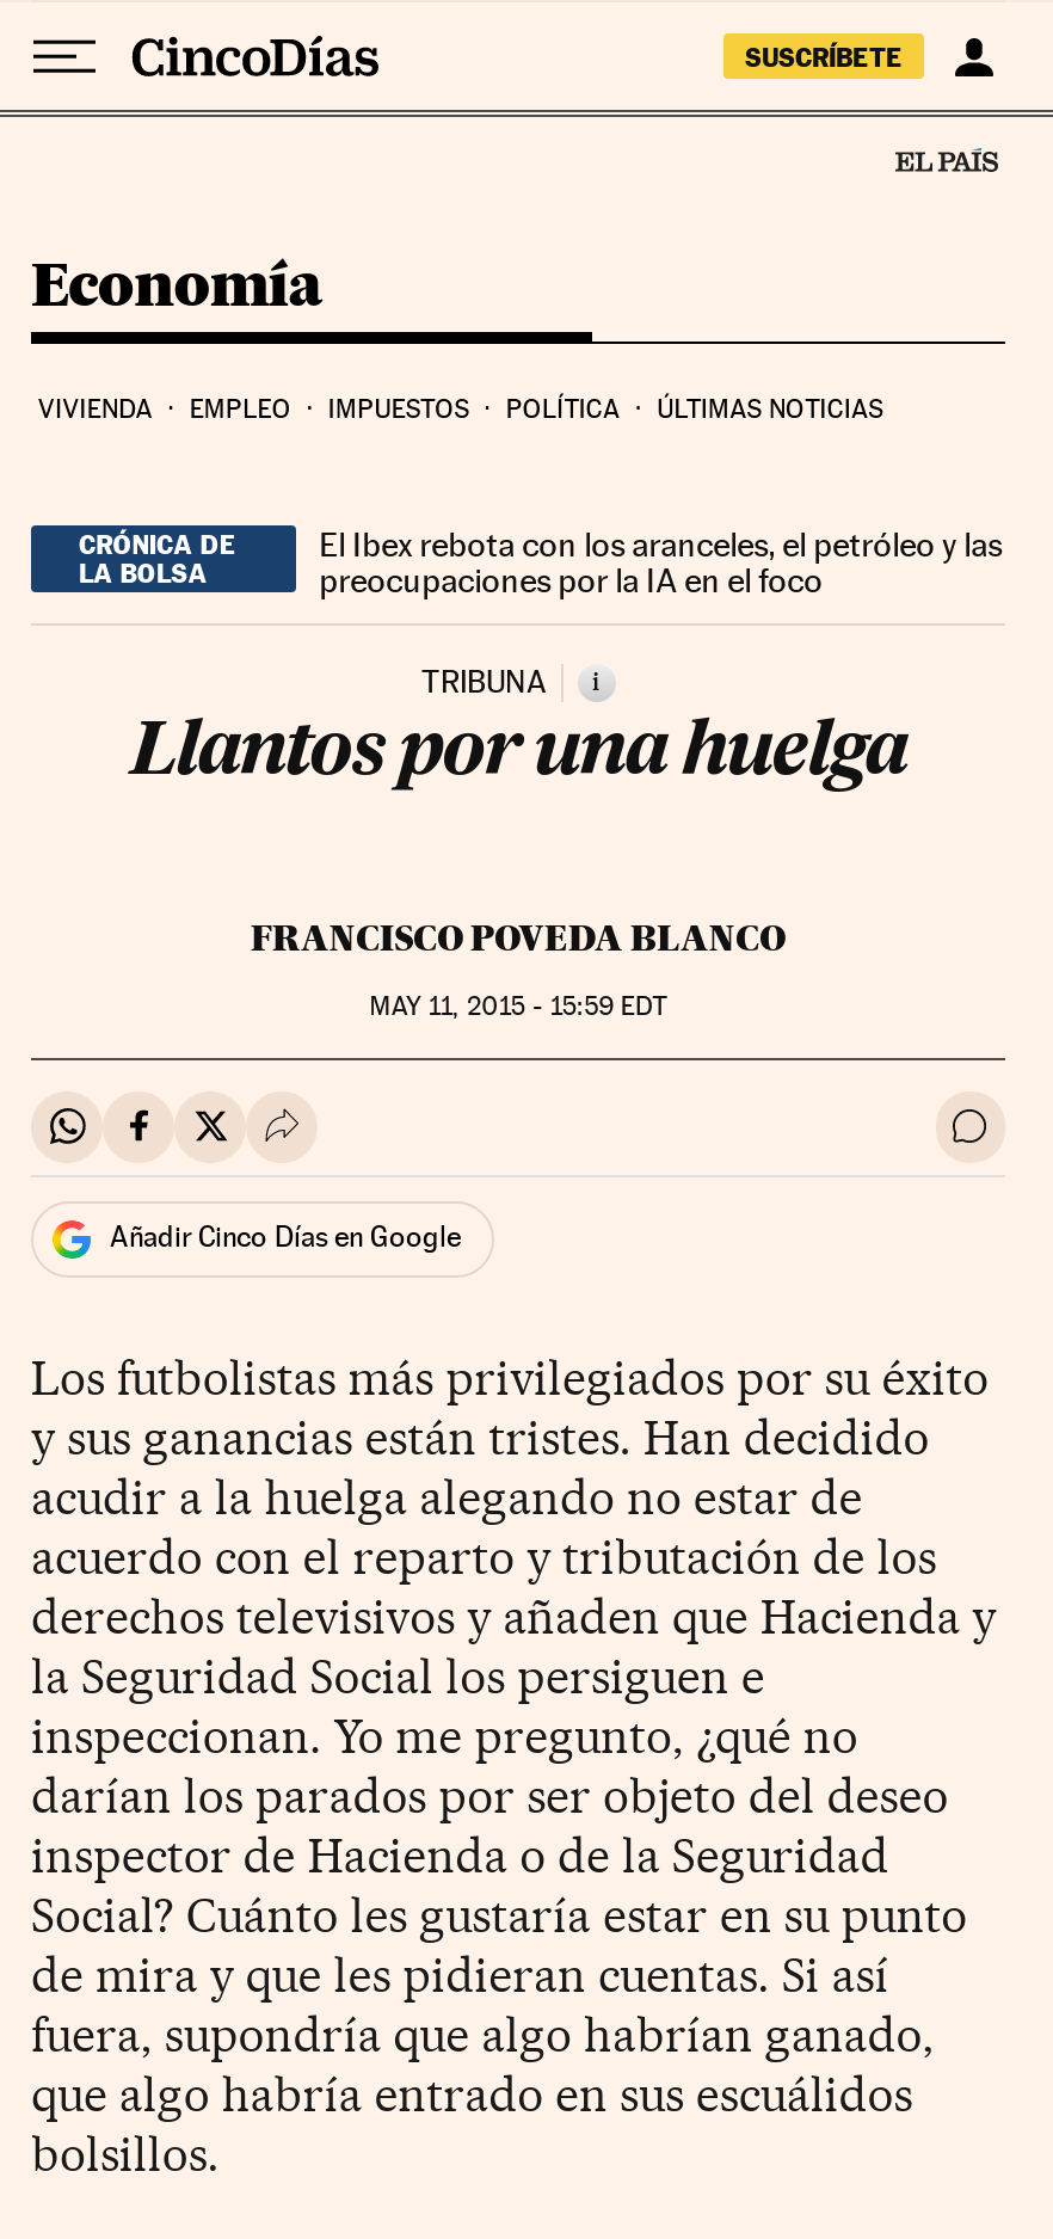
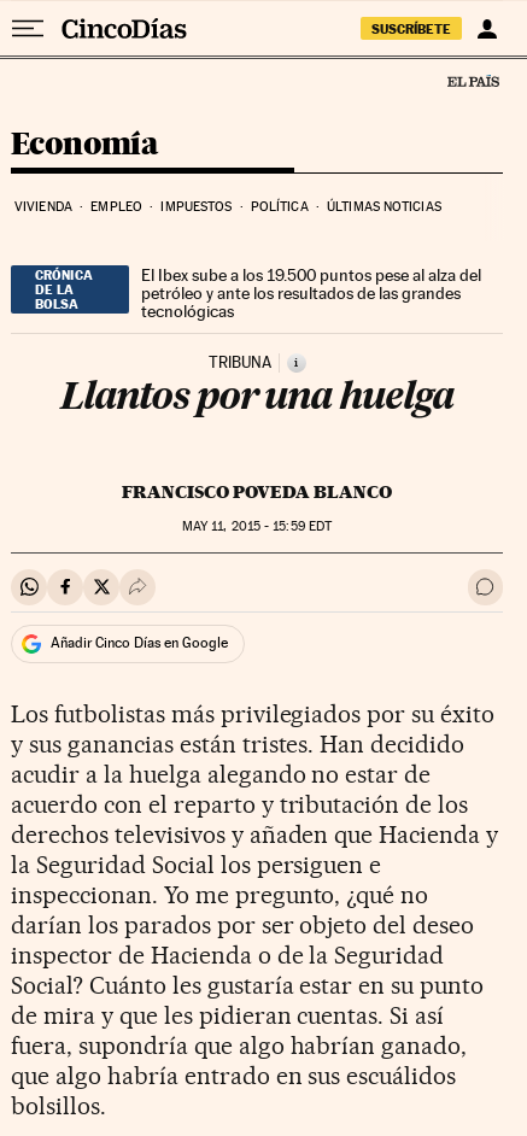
[319,524,1002,598] El Ibex rebota con los aranceles, el petróleo y las | preocupaciones por la IA en el foco -> [142,265,482,320] El Ibex sube a los 19.500 puntos pese al alza del | petróleo y ante los resultados de las grandes | tecnológicas

